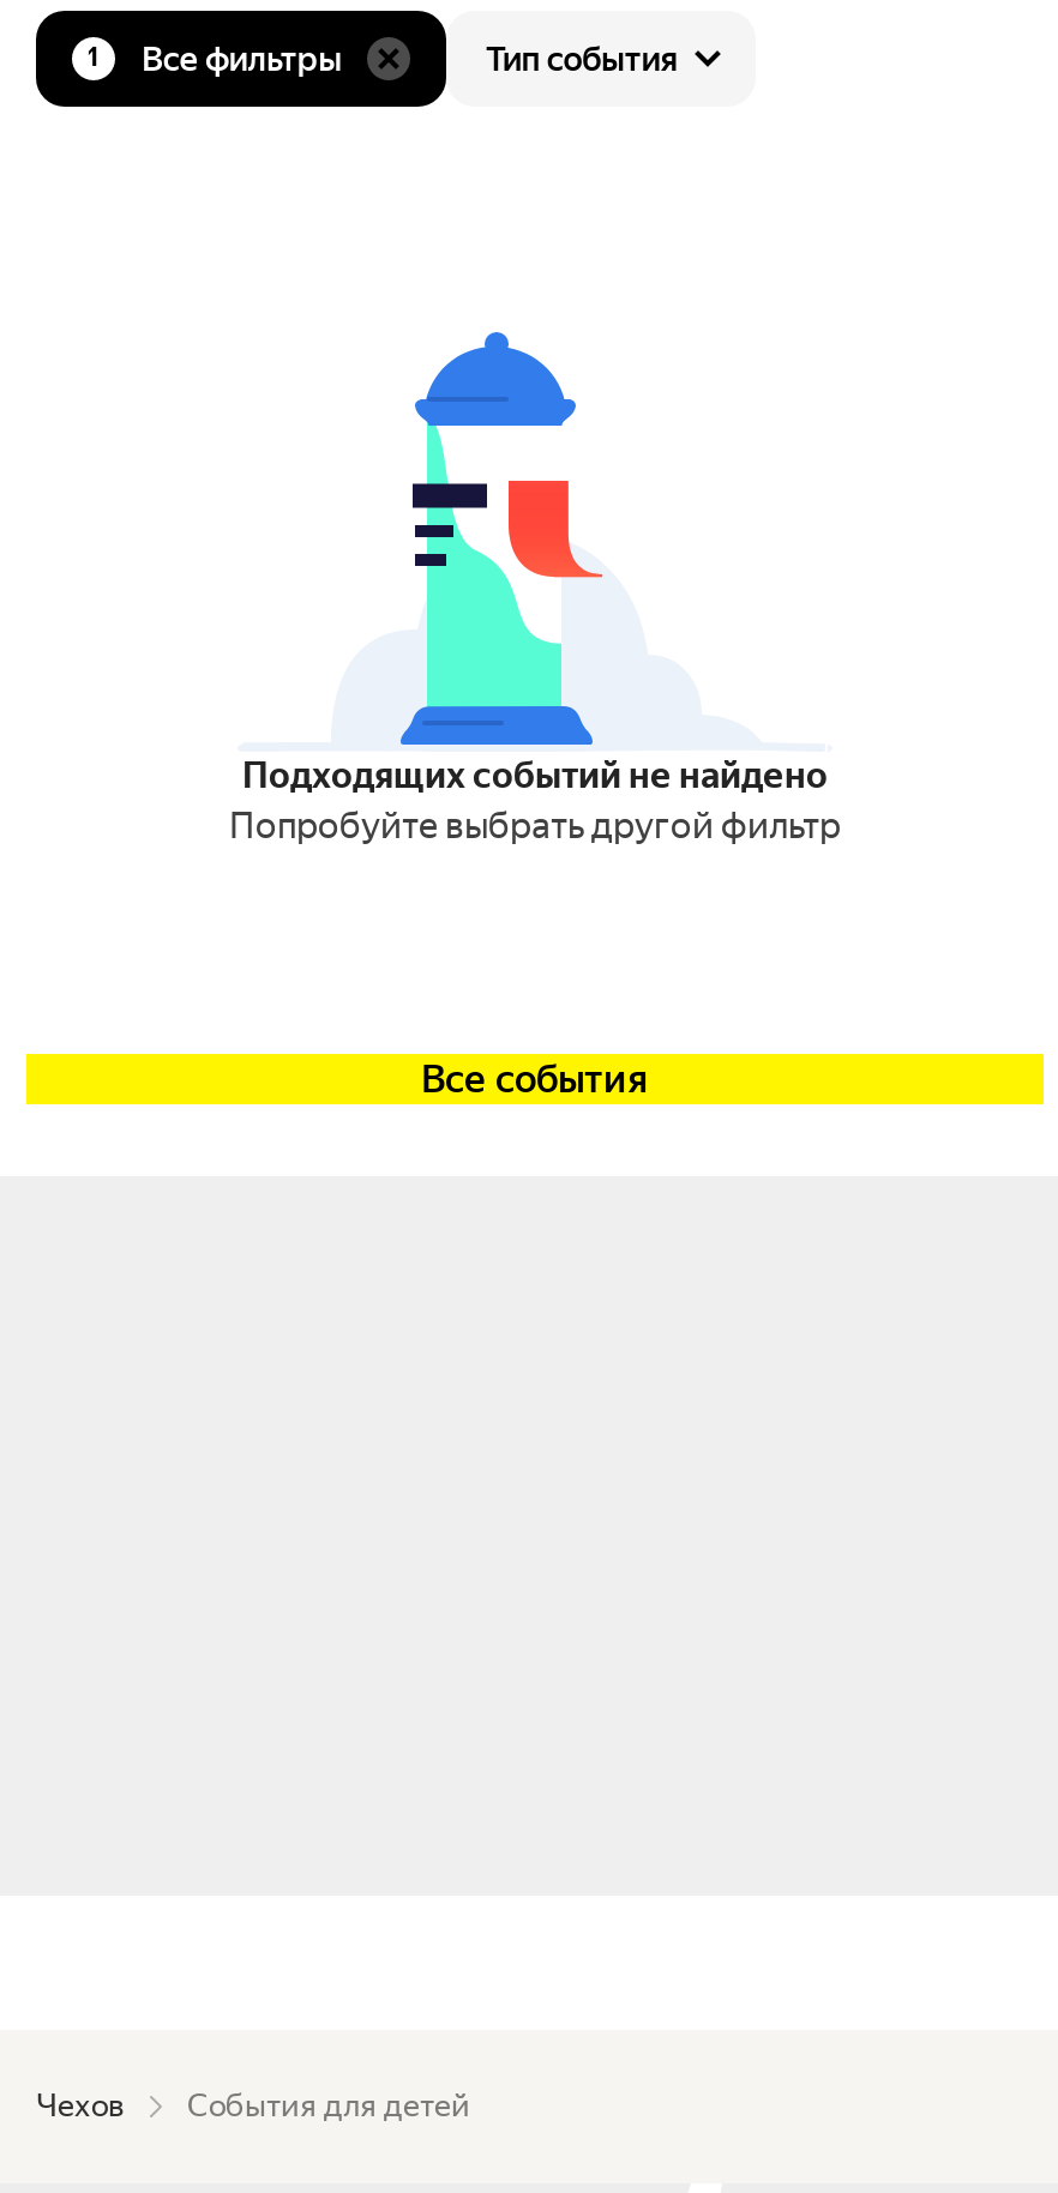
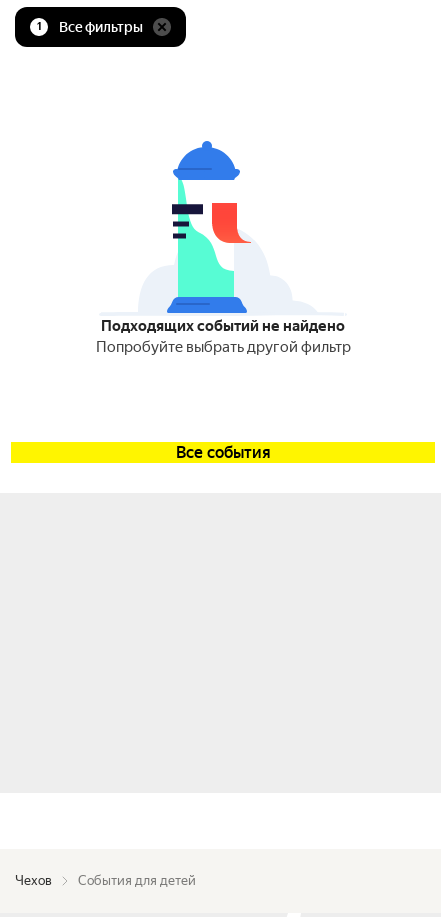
[486,40,679,78] Тип события -> none

